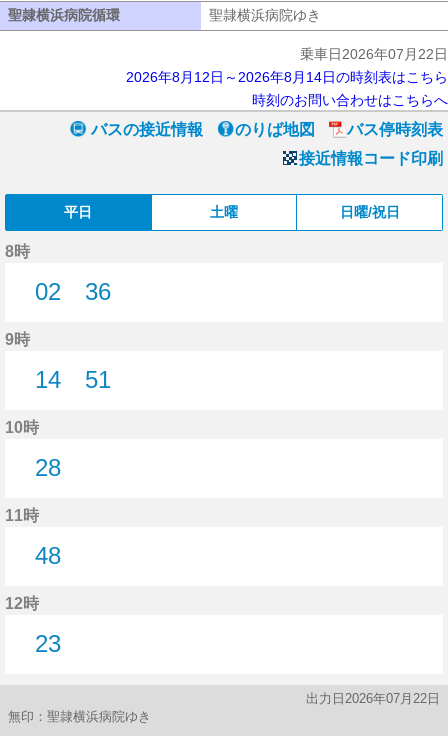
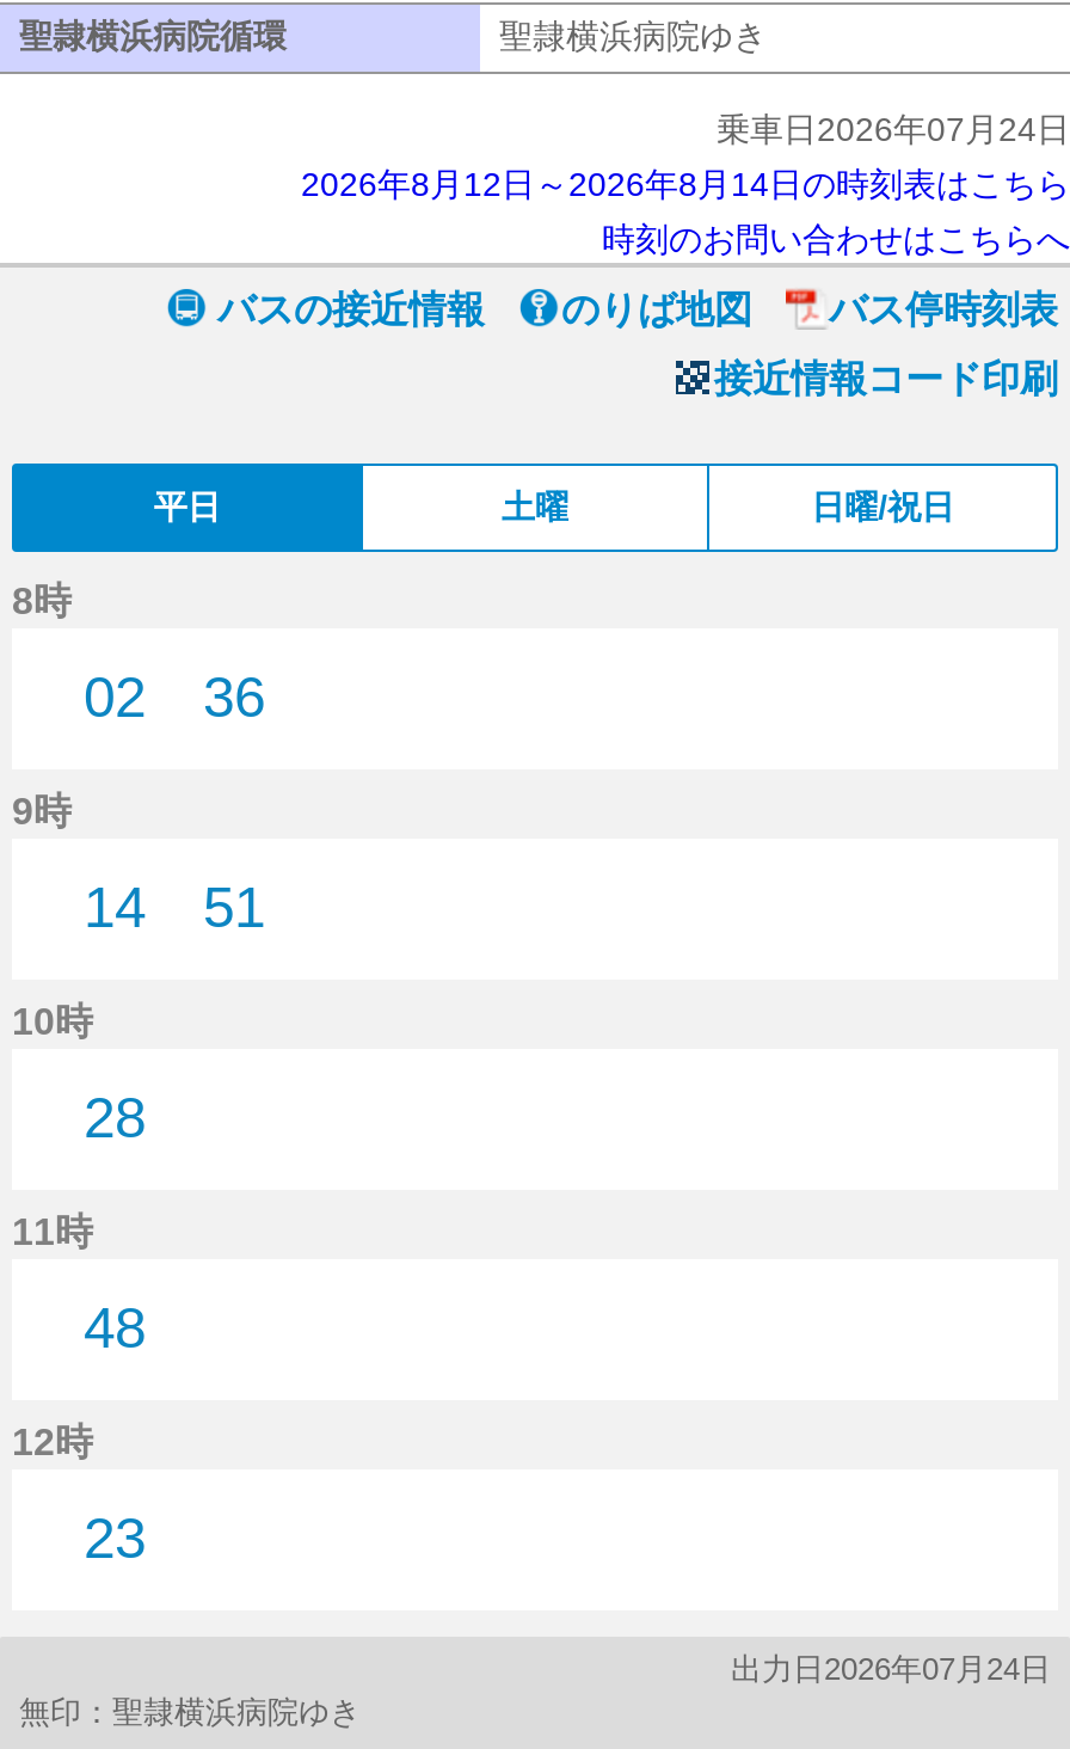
[300,46,448,62] 乗車日2026年07月22日 -> [717,110,1070,148] 乗車日2026年07月24日
[306,691,440,706] 出力日2026年07月22日 -> [731,1651,1051,1687] 出力日2026年07月24日

